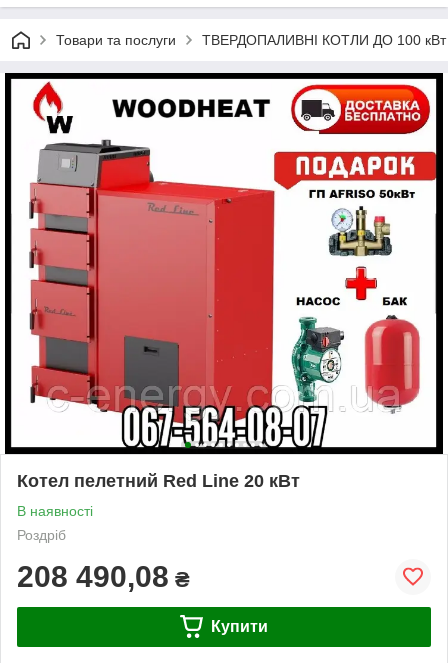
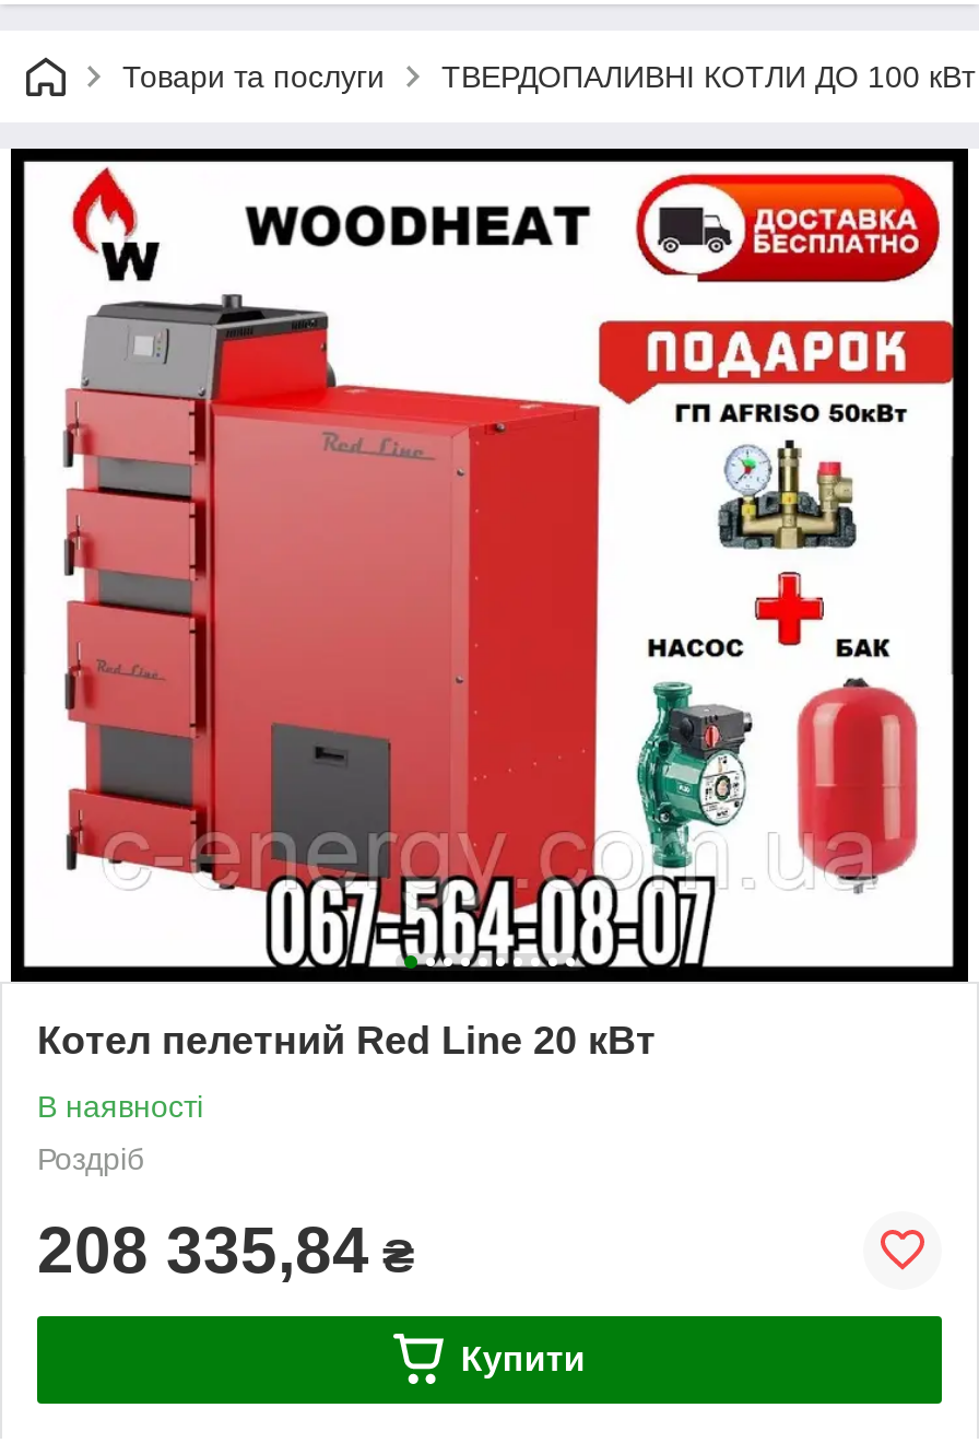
[17,560,190,593] 208 490,08 ₴ -> [37,1213,415,1285] 208 335,84 ₴

